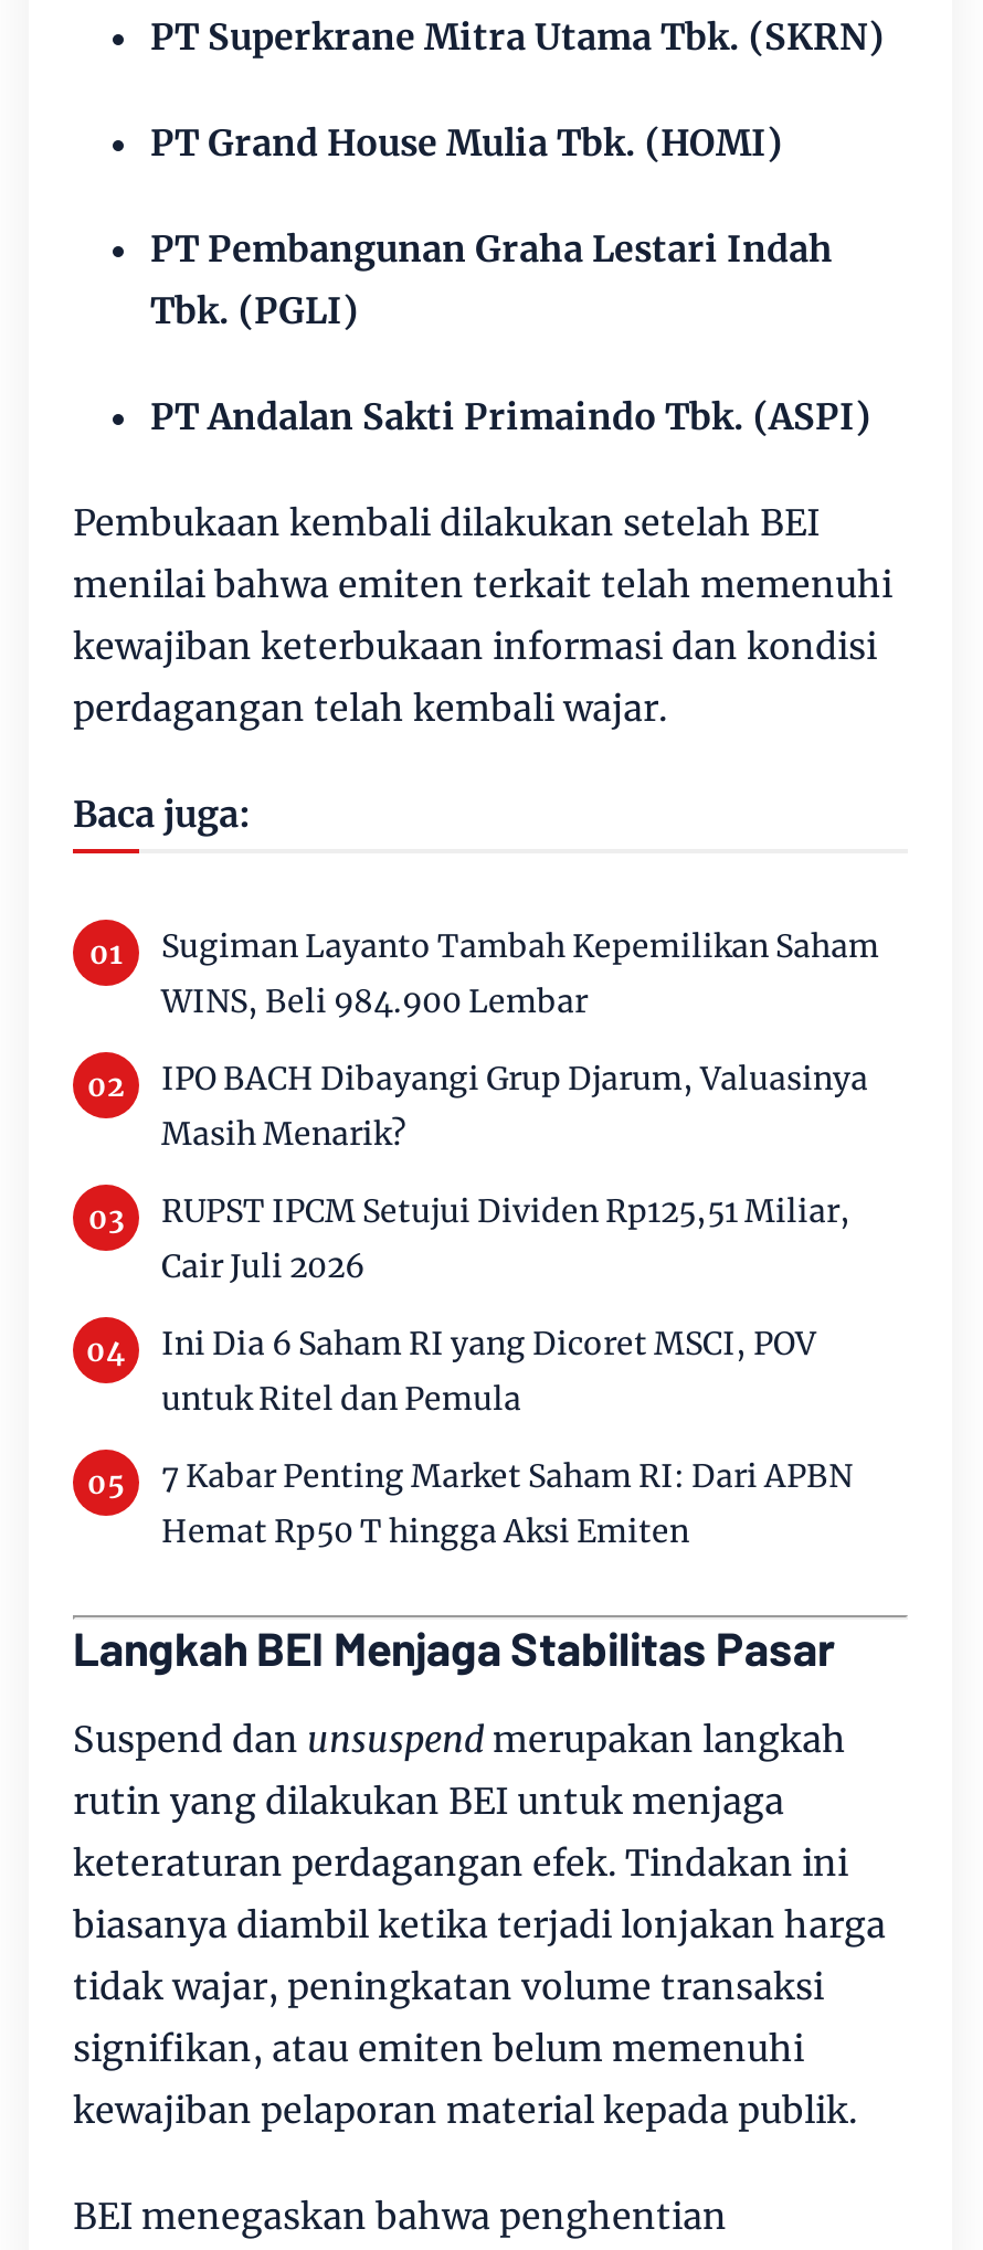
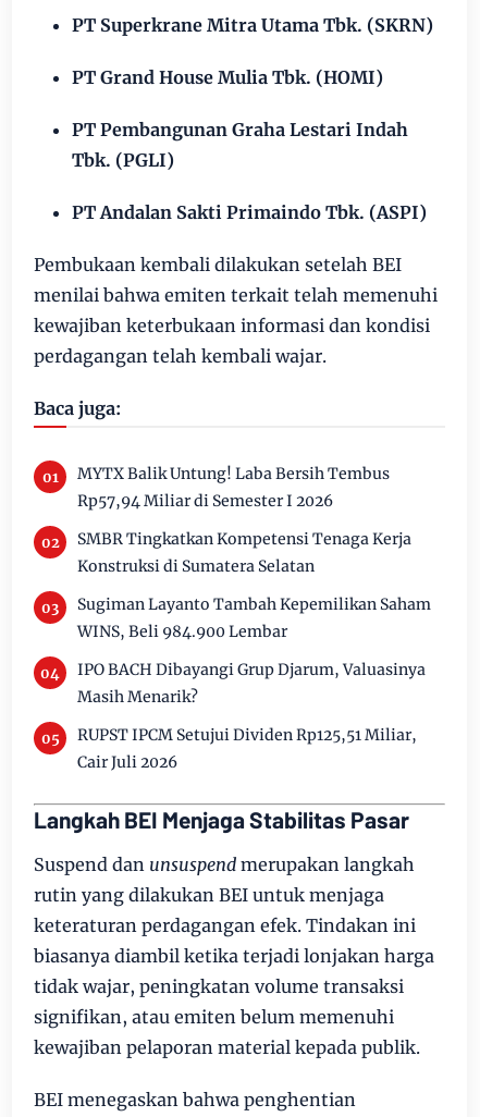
none -> [77,464,411,576] MYTX Balik Untung! Laba Bersih Tembus | Rp57,94 Miliar di Semester I 2026 | SMBR Tingkatkan Kompetensi Tenaga Kerja | Konstruksi di Sumatera Selatan
moved [161,926,879,1286] -> [77,594,431,772]: Sugiman Layanto Tambah Kepemilikan Saham | WINS, Beli 984.900 Lembar | IPO BACH Dibayangi Grup Djarum, Valuasinya | Masih Menarik? | RUPST IPCM Setujui Dividen Rp125,51 Miliar, | Cair Juli 2026
[161,1324,853,1551] Ini Dia 6 Saham RI yang Dicoret MSCI, POV | untuk Ritel dan Pemula | 7 Kabar Penting Market Saham RI: Dari APBN | Hemat Rp50 T hingga Aksi Emiten -> none

